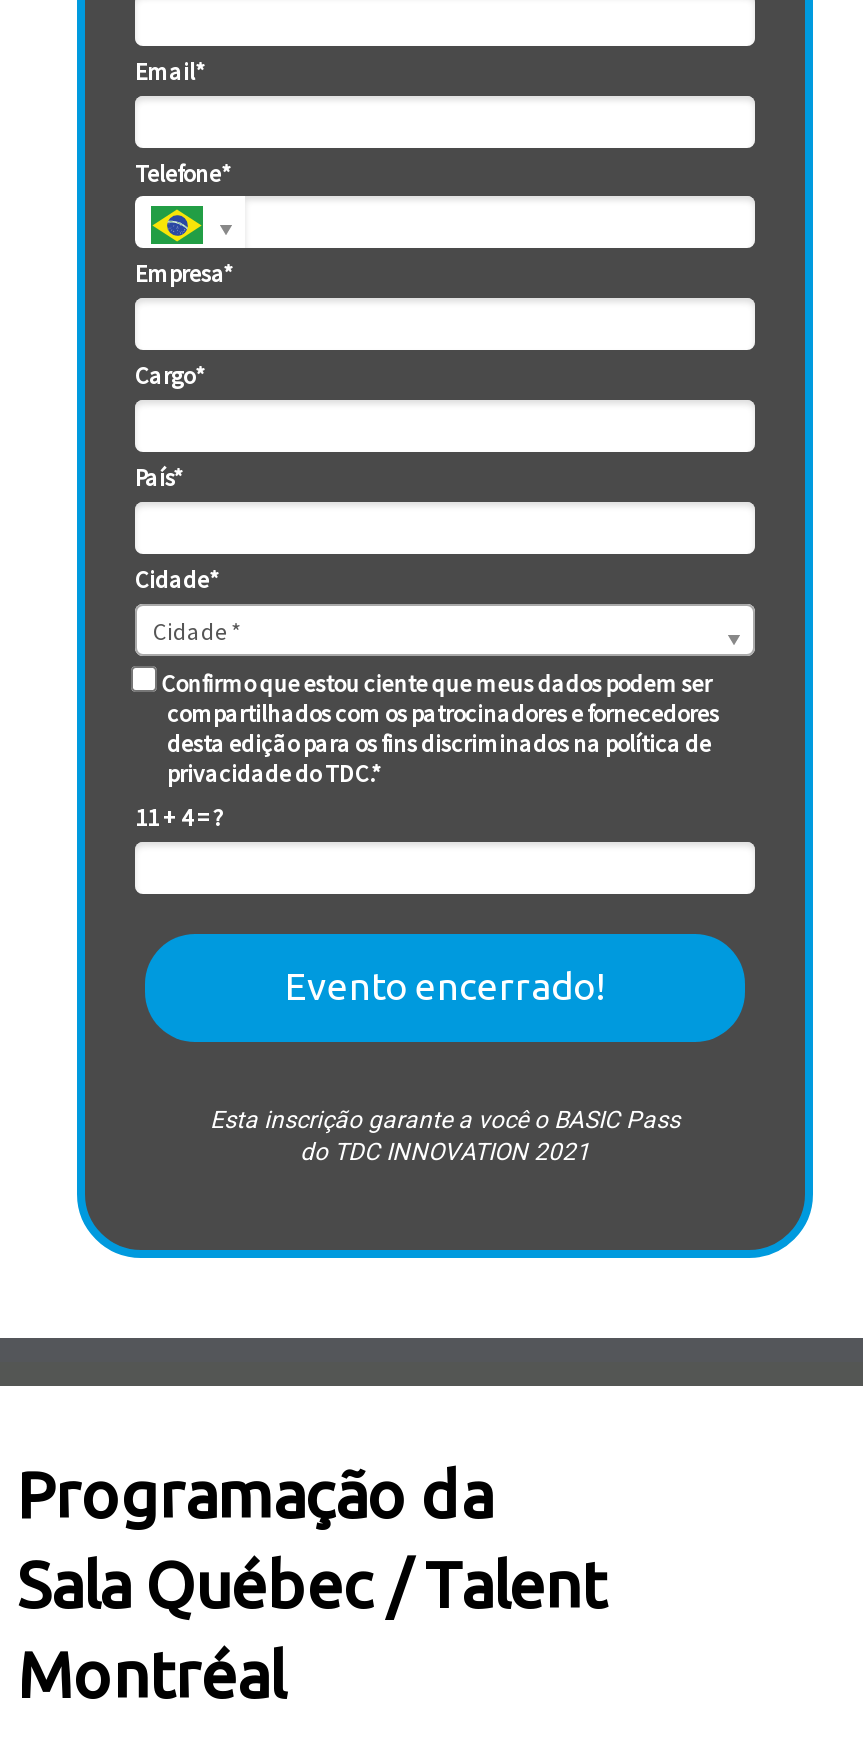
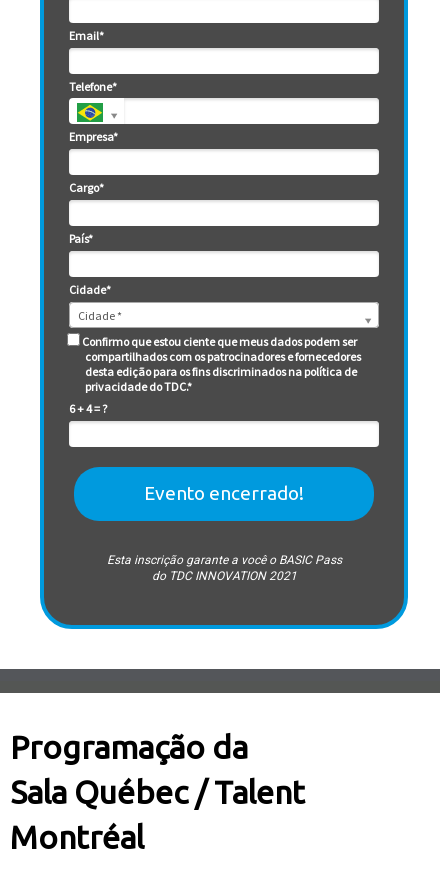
[135,802,223,832] 11 + 4 = ? -> [69,401,107,416] 6 + 4 = ?

